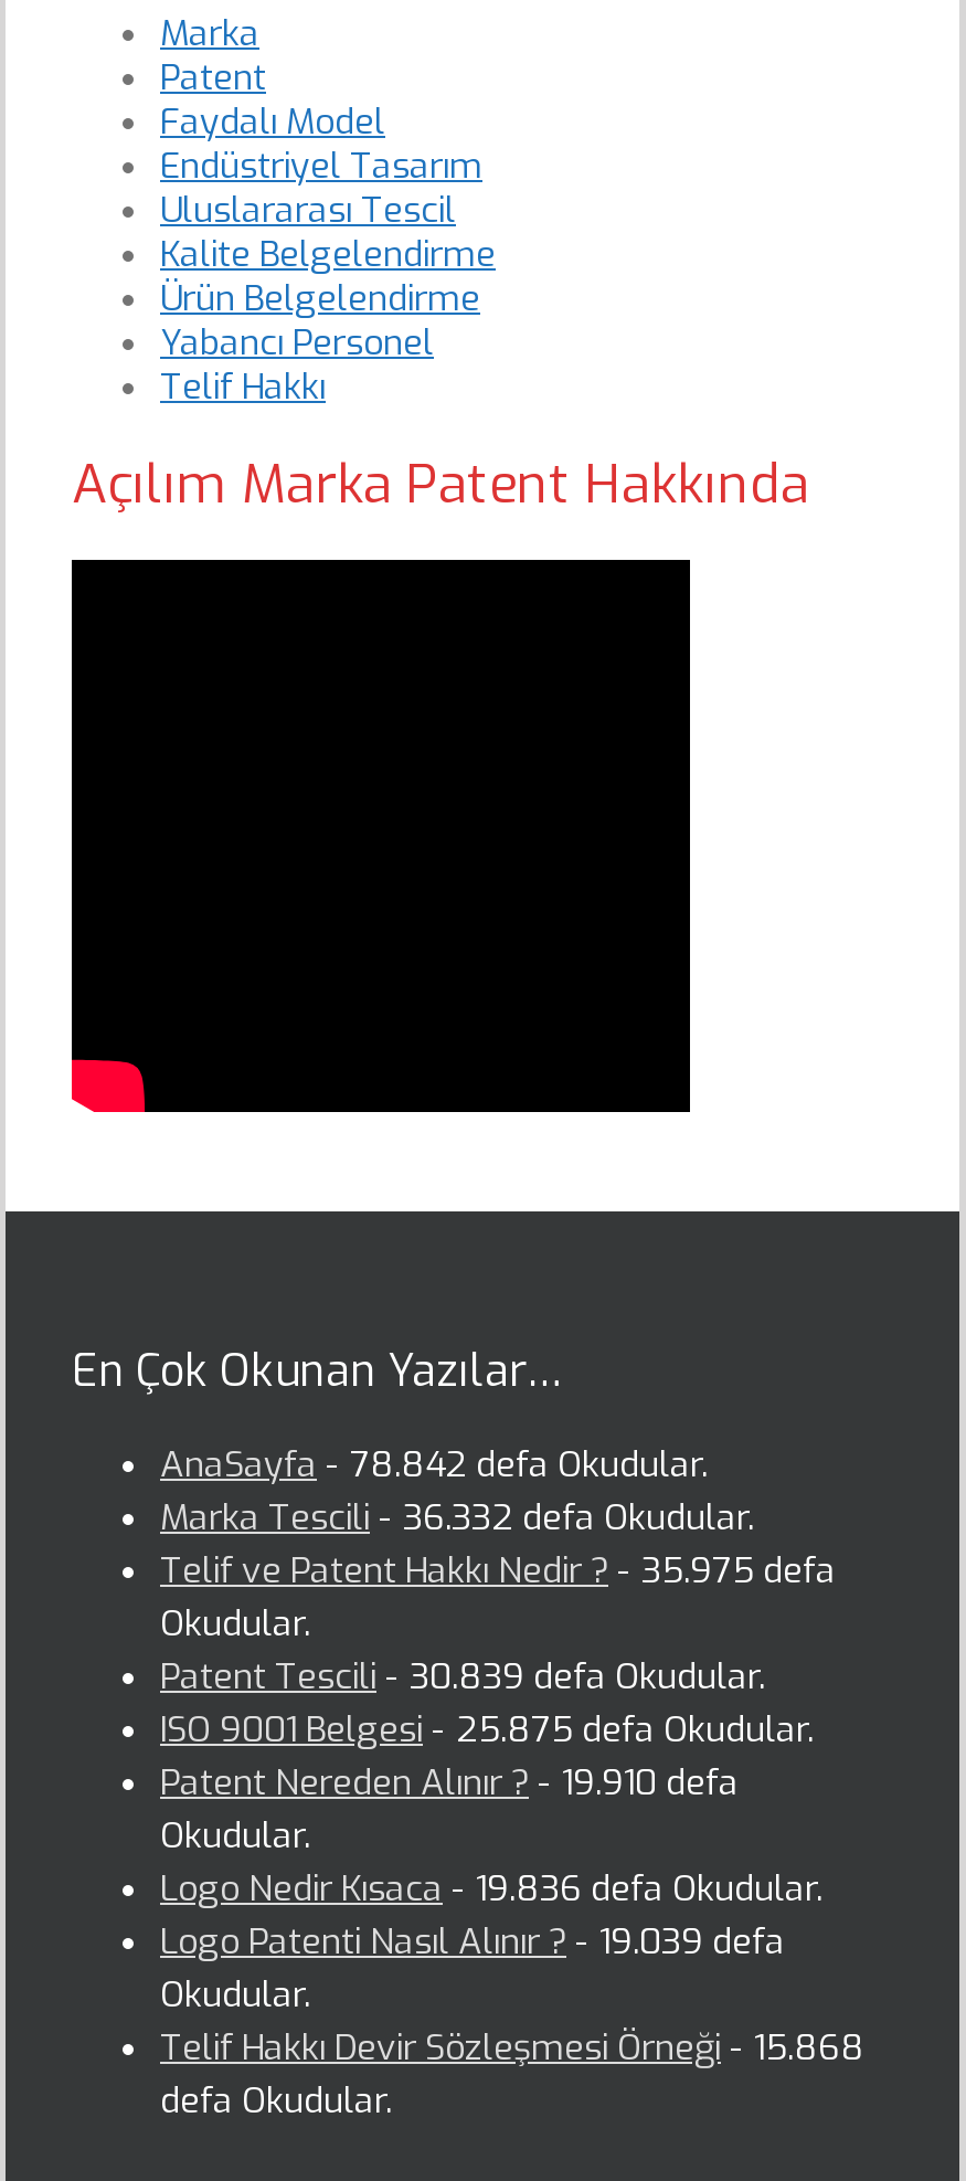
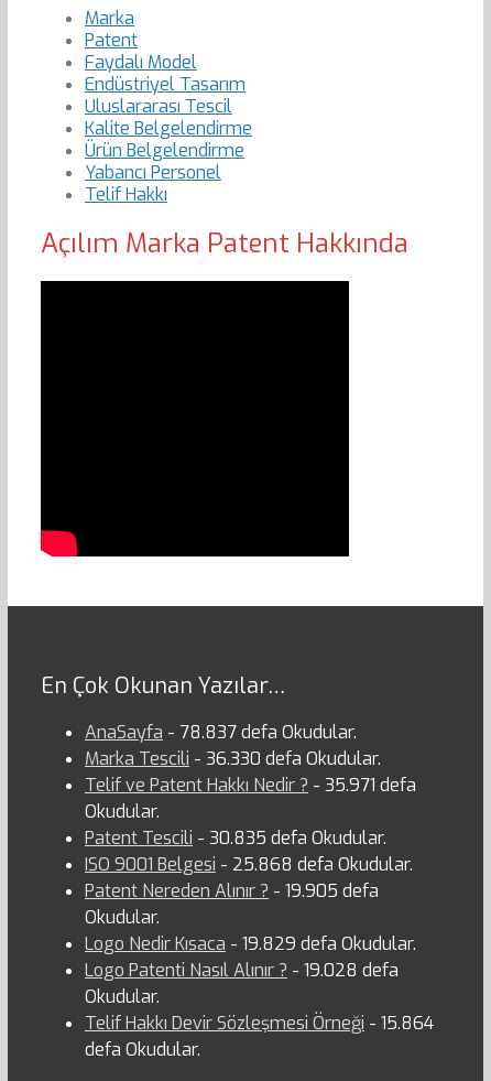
[160,1442,708,1488] AnaSayfa - 78.842 defa Okudular. -> [85,721,357,744] AnaSayfa - 78.837 defa Okudular.
[160,1495,754,1541] Marka Tescili - 36.332 defa Okudular. -> [85,747,381,770] Marka Tescili - 36.330 defa Okudular.
[160,1548,836,1594] Telif ve Patent Hakkı Nedir ? - 35.975 defa -> [85,774,416,797] Telif ve Patent Hakkı Nedir ? - 35.971 defa
[160,1654,765,1700] Patent Tescili - 30.839 defa Okudular. -> [85,827,386,850] Patent Tescili - 30.835 defa Okudular.
[160,1707,814,1753] ISO 9001 Belgesi - 25.875 defa Okudular. -> [85,853,413,876] ISO 9001 Belgesi - 25.868 defa Okudular.
[160,1760,739,1806] Patent Nereden Alınır ? - 19.910 defa -> [85,880,379,903] Patent Nereden Alınır ? - 19.905 defa
[160,1866,822,1912] Logo Nedir Kısaca - 19.836 defa Okudular. -> [85,932,416,956] Logo Nedir Kısaca - 19.829 defa Okudular.
[160,1919,785,1965] Logo Patenti Nasıl Alınır ? - 19.039 defa -> [85,959,399,982] Logo Patenti Nasıl Alınır ? - 19.028 defa
[160,2025,864,2071] Telif Hakkı Devir Sözleşmesi Örneği - 15.868 -> [85,1012,434,1035] Telif Hakkı Devir Sözleşmesi Örneği - 15.864

